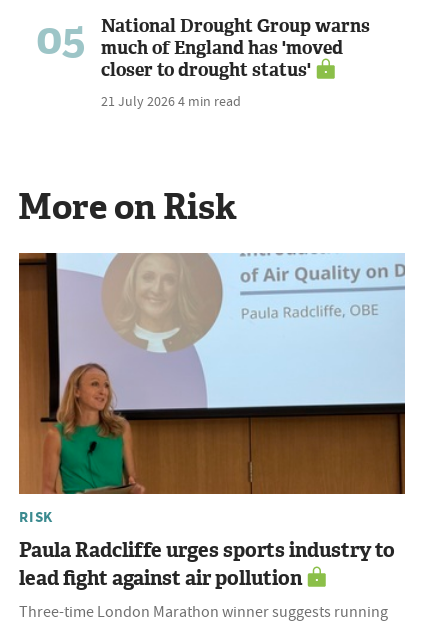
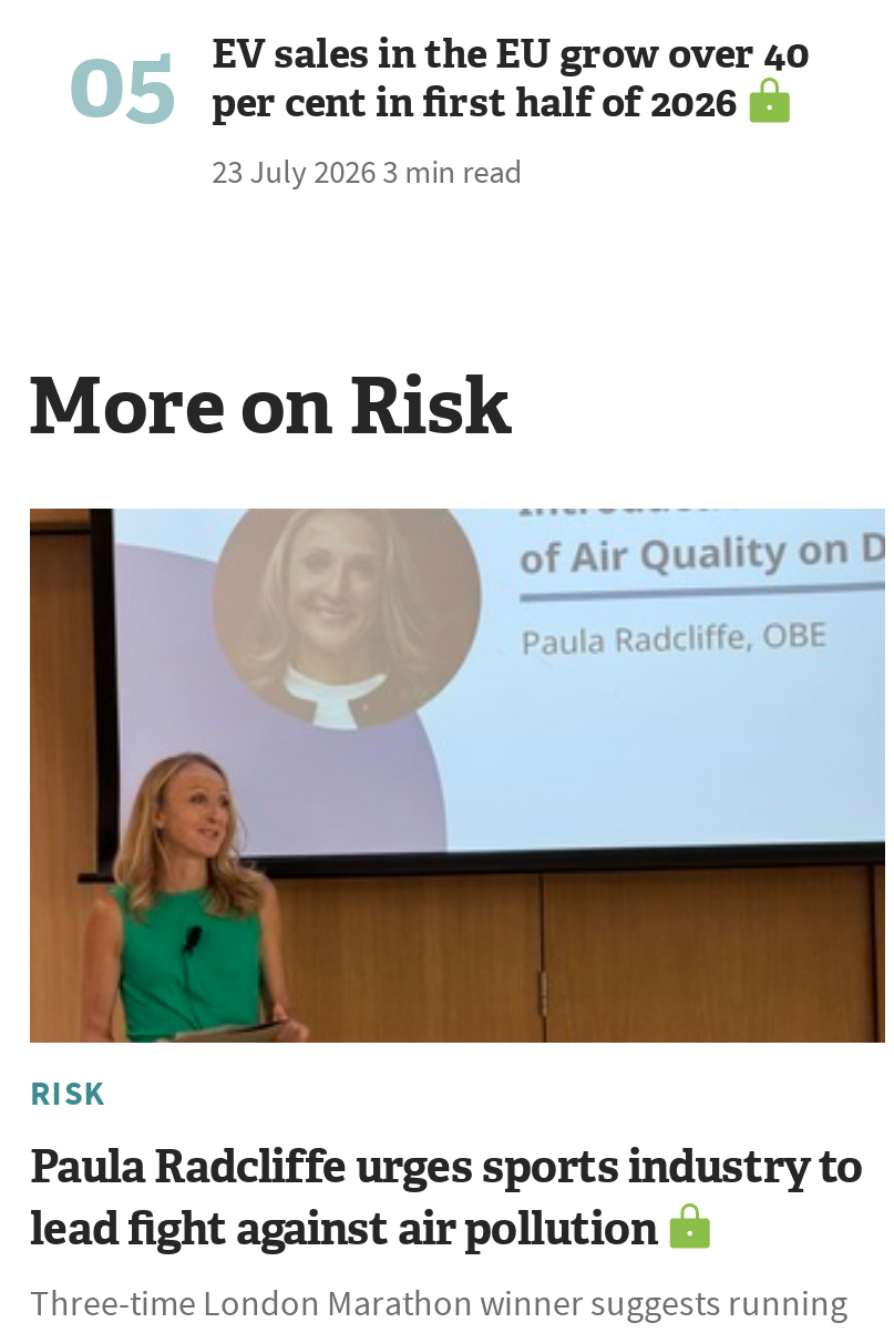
[101,13,370,109] National Drought Group warns | much of England has 'moved | closer to drought status' | 21 July 2026 4 min read -> [212,27,810,191] EV sales in the EU grow over 40 | per cent in first half of 2026 | 23 July 2026 3 min read

